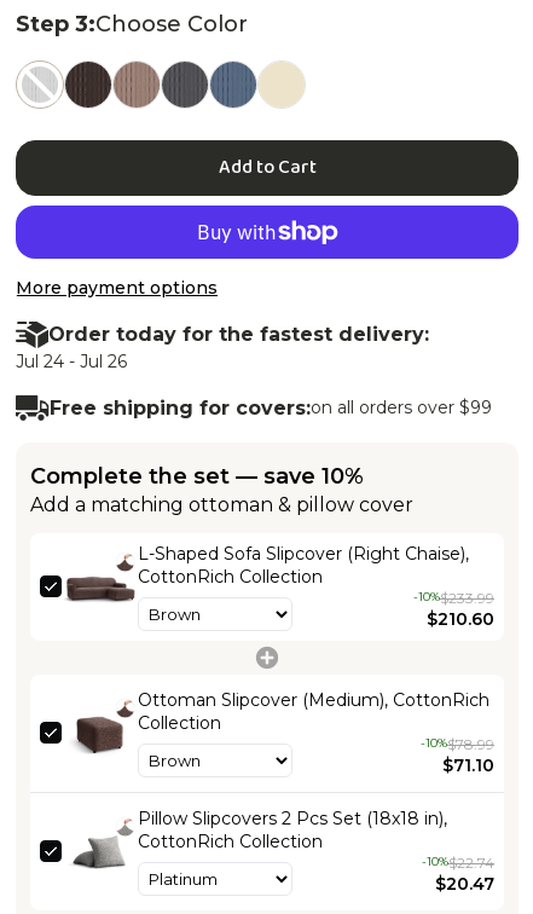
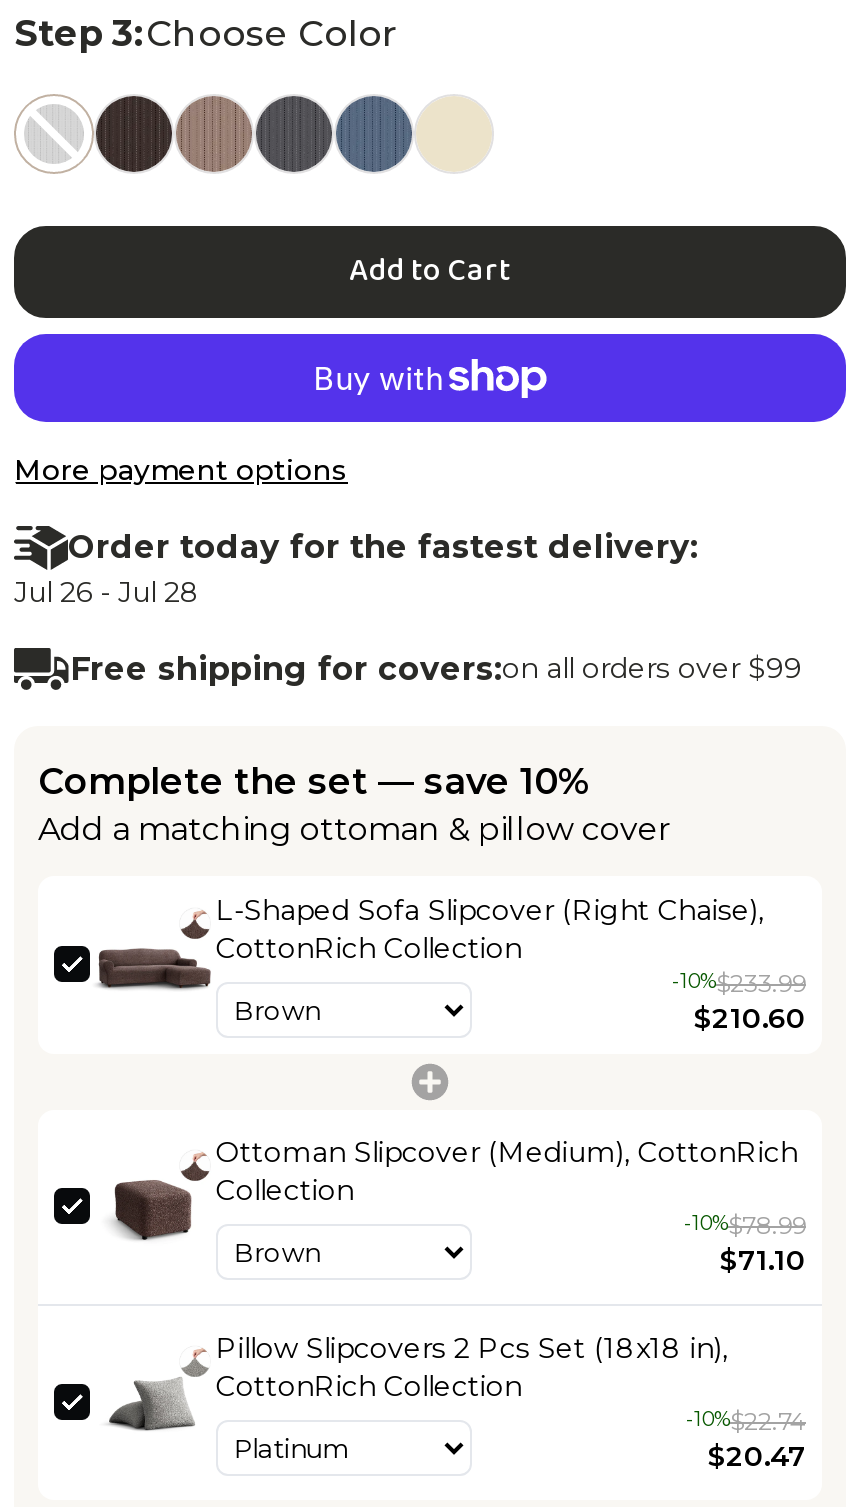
[16,351,127,372] Jul 24 - Jul 26 -> [14,574,200,610] Jul 26 - Jul 28

